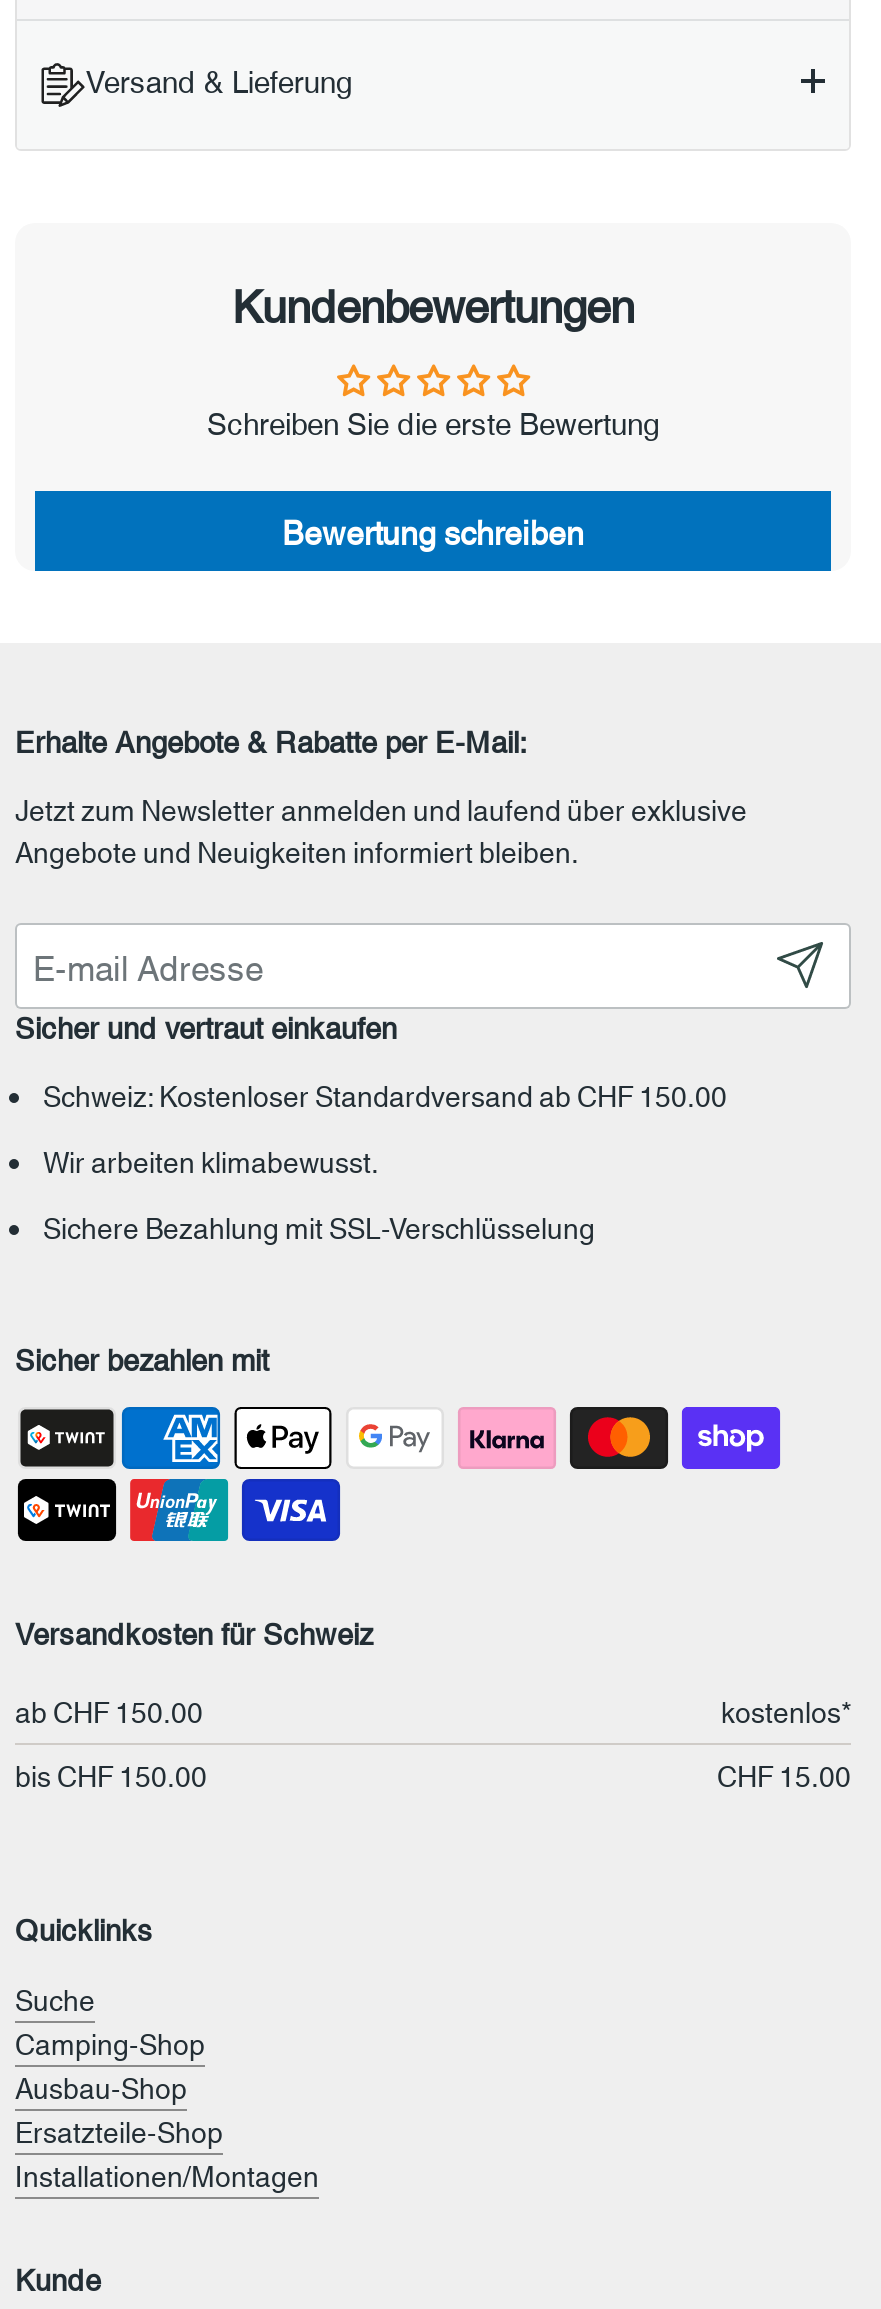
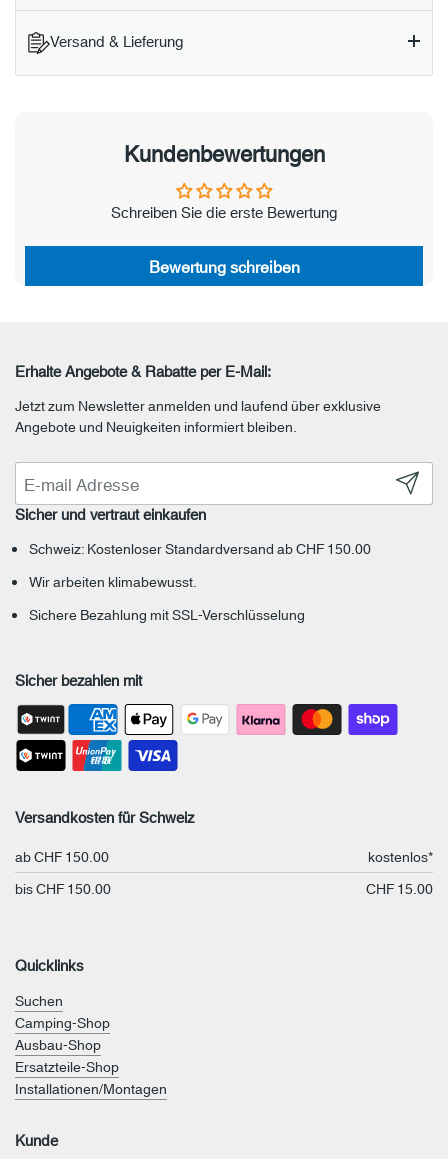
[15,1979,95,2019] Suche -> [15,990,63,1010] Suchen

